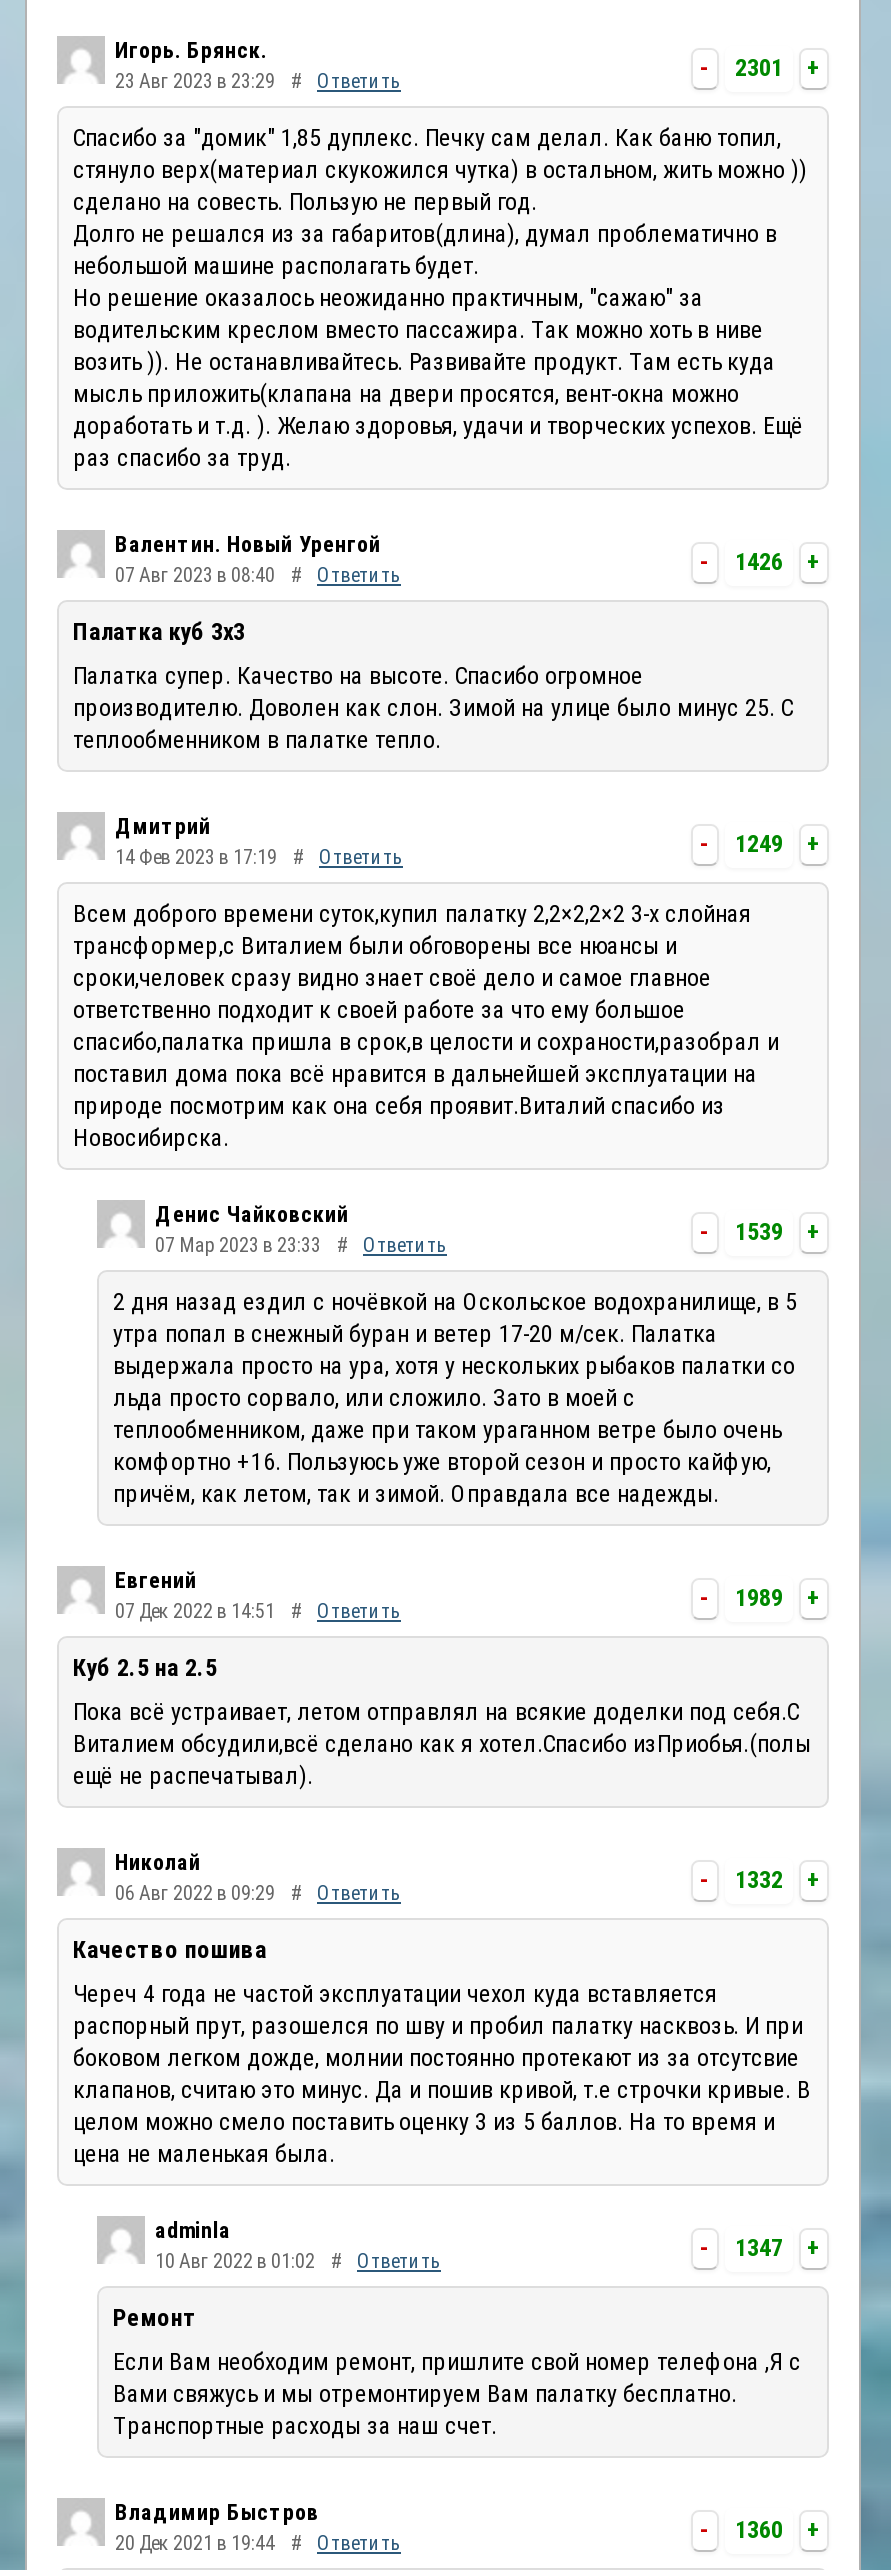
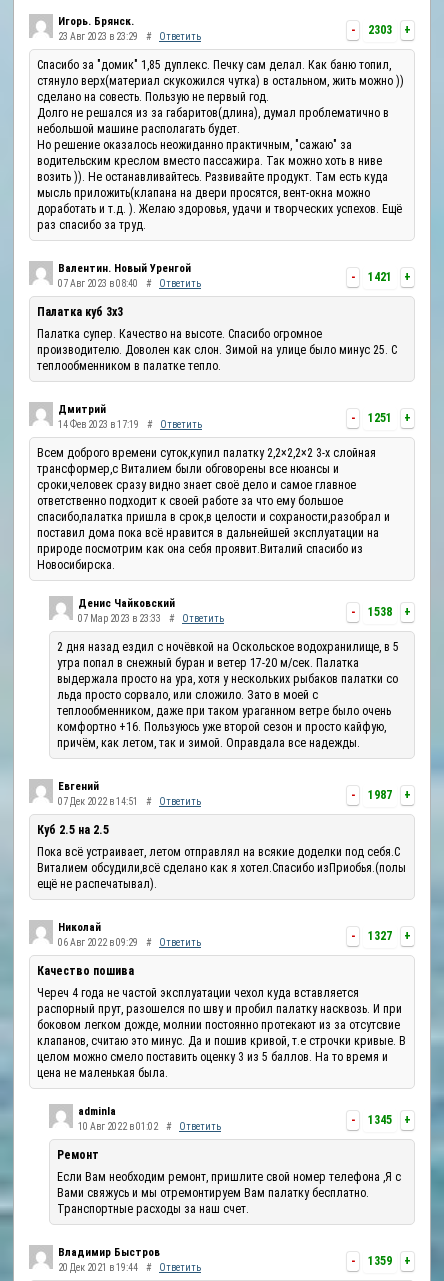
[735,54,783,82] 2301 -> [368,23,392,37] 2303
[735,548,783,576] 1426 -> [368,270,392,284] 1421
[735,830,783,858] 1249 -> [368,411,392,425] 1251
[735,1218,783,1246] 1539 -> [368,605,392,619] 1538
[735,1584,783,1612] 1989 -> [368,788,392,802] 1987
[735,1866,783,1894] 1332 -> [368,929,392,943] 1327
[735,2234,783,2262] 1347 -> [368,1113,392,1127] 1345
[735,2516,783,2544] 1360 -> [368,1254,392,1268] 1359

